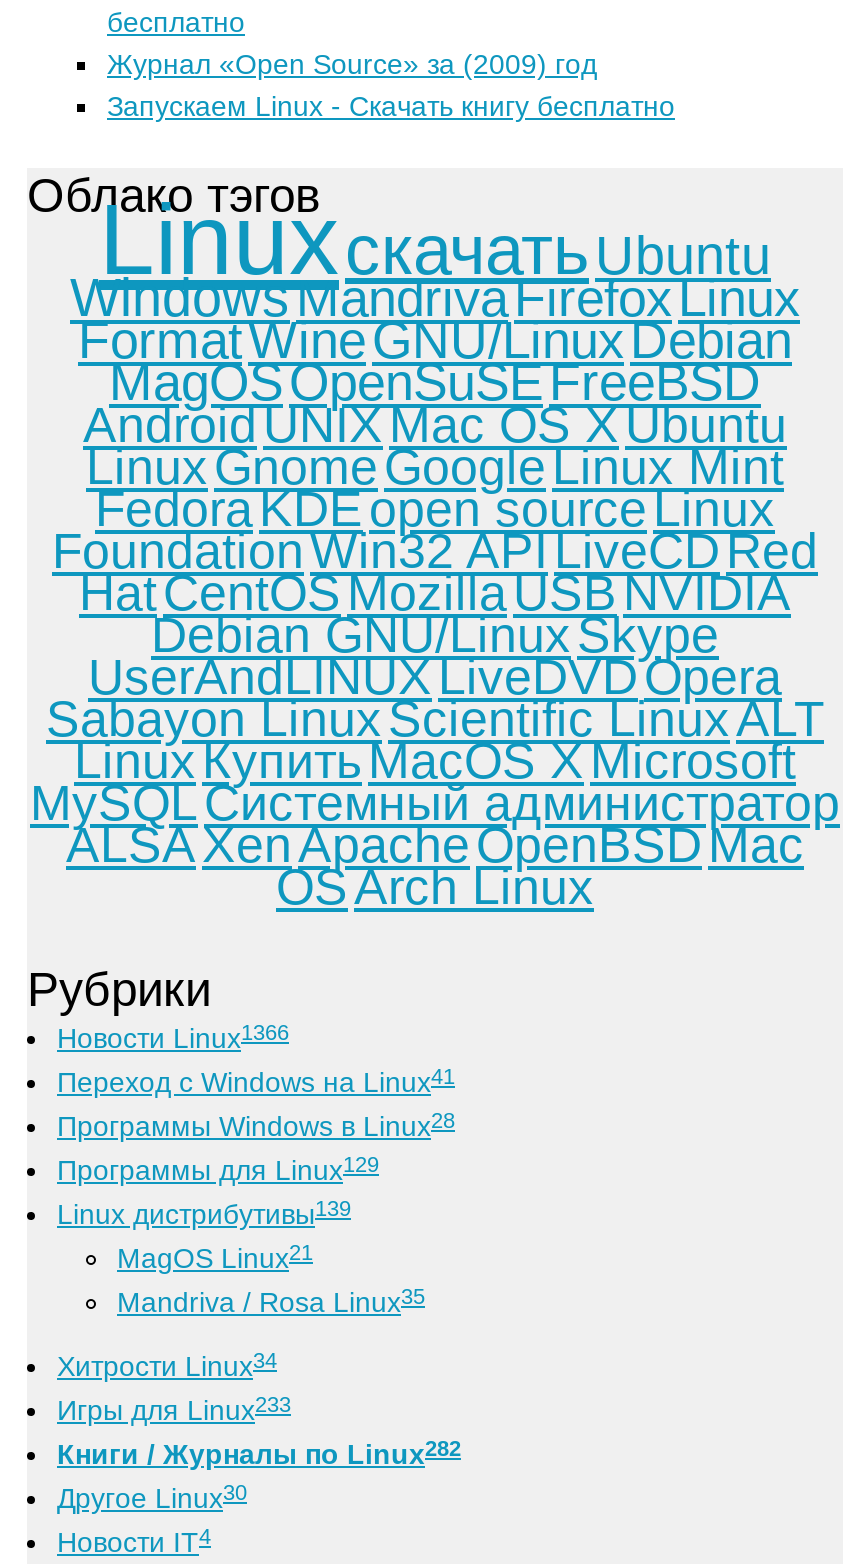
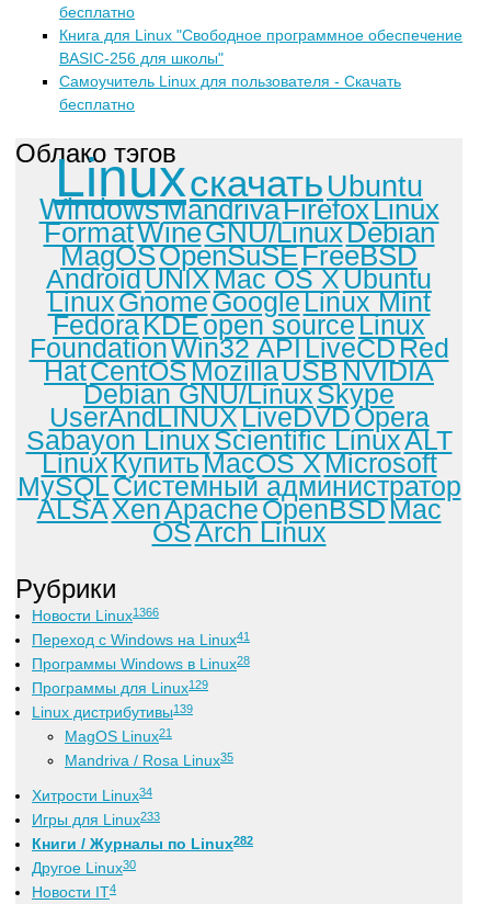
[107,48,675,122] Журнал «Open Source» за (2009) год | Запускаем Linux - Скачать книгу бесплатно -> [59,26,462,113] Книга для Linux "Свободное программное обеспечение | BASIC-256 для школы" | Самоучитель Linux для пользователя - Скачать | бесплатно

